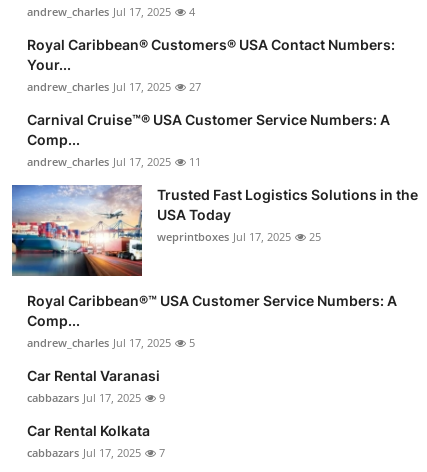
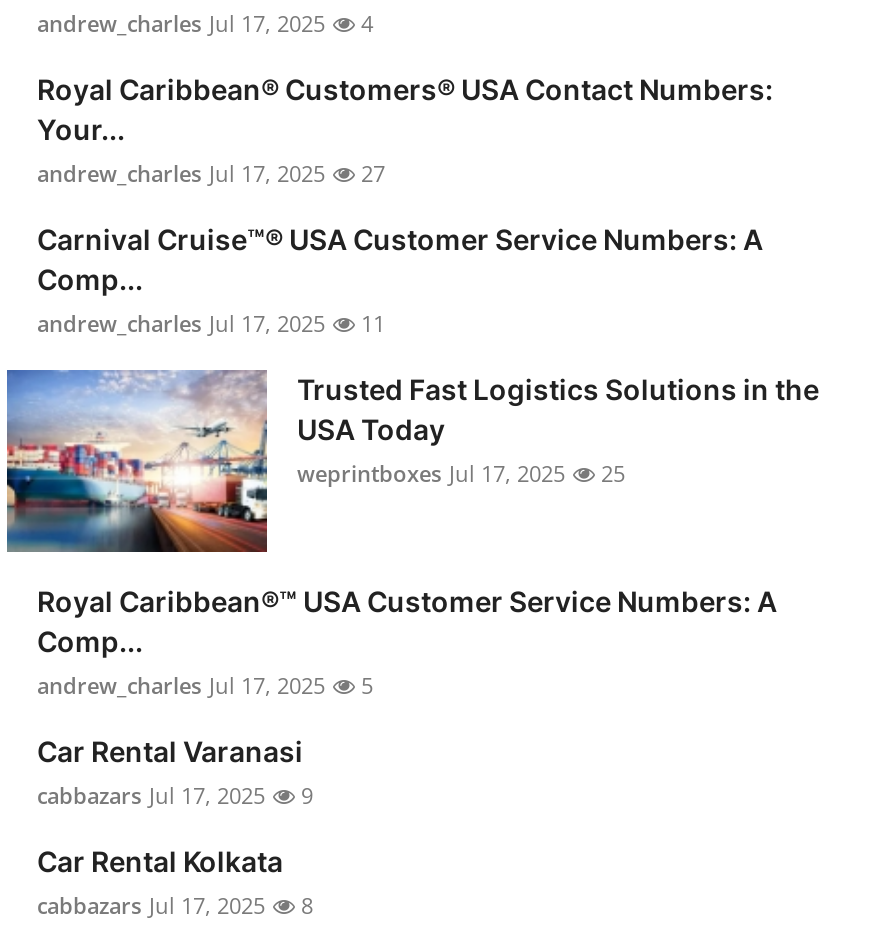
[27,445,165,460] cabbazars Jul 17, 2025 7 -> [37,891,313,921] cabbazars Jul 17, 2025 8

